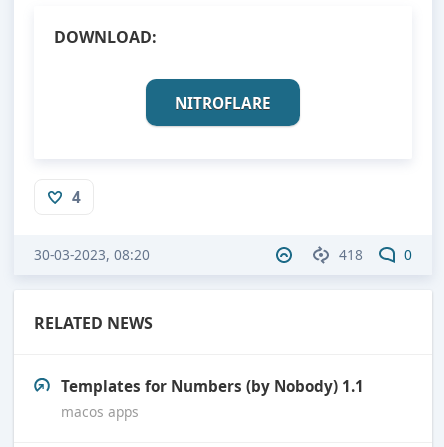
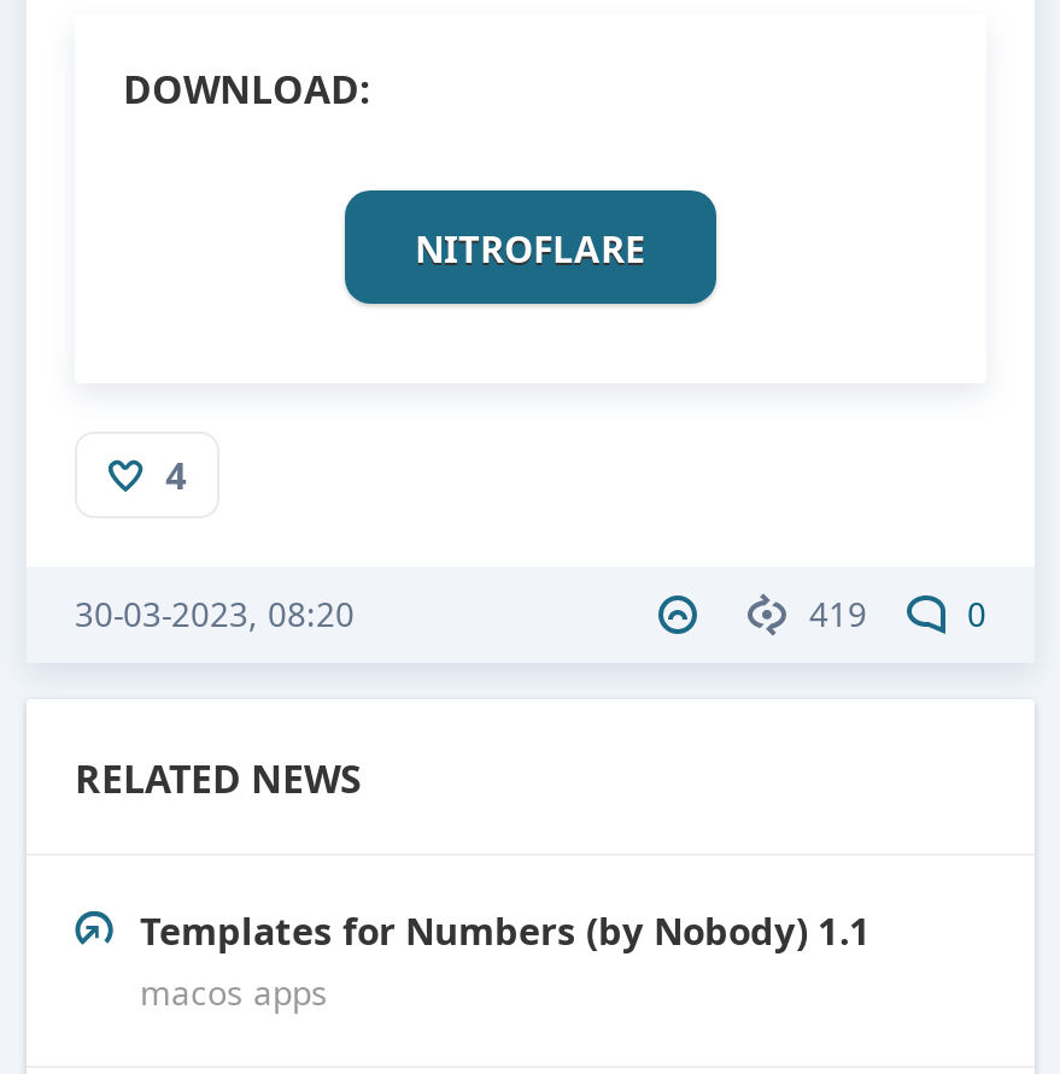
[334,245,412,264] 418 0 -> [800,590,986,636] 419 0

